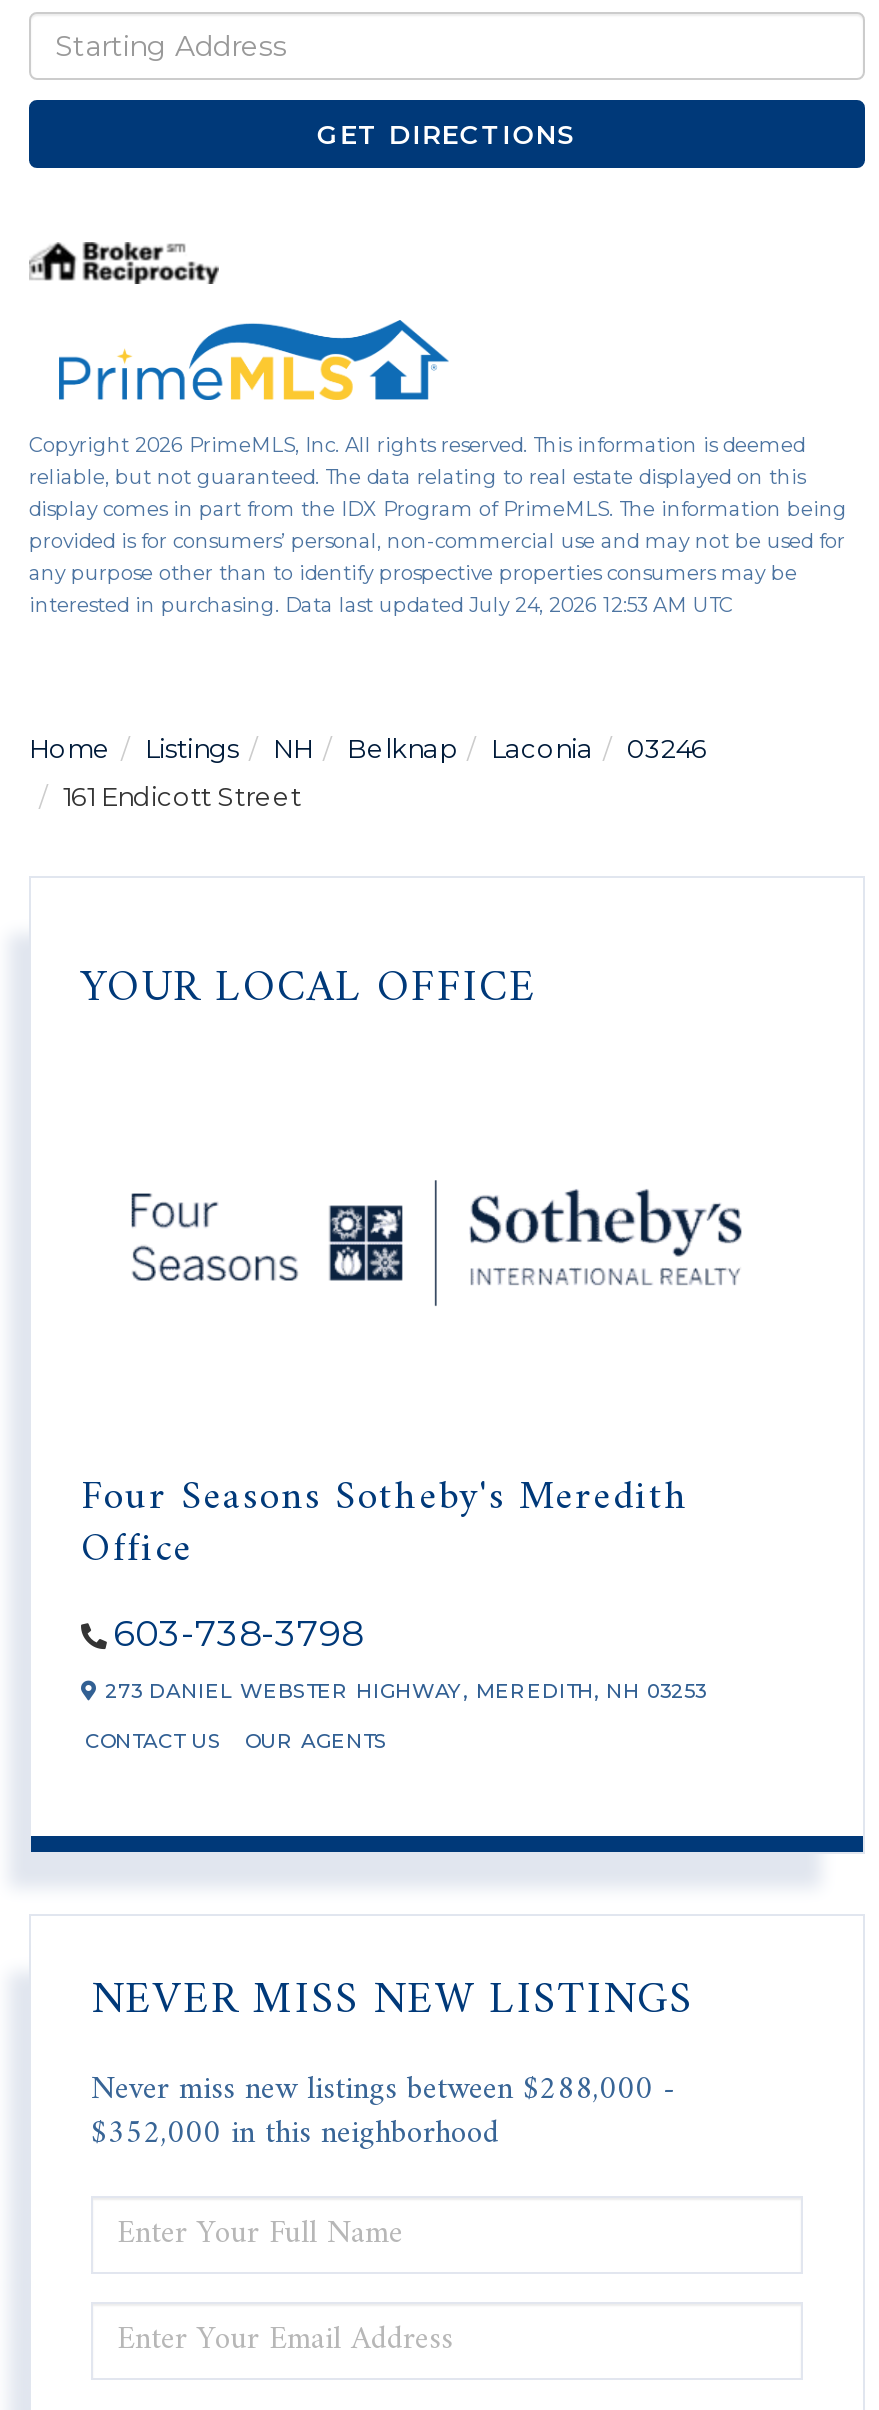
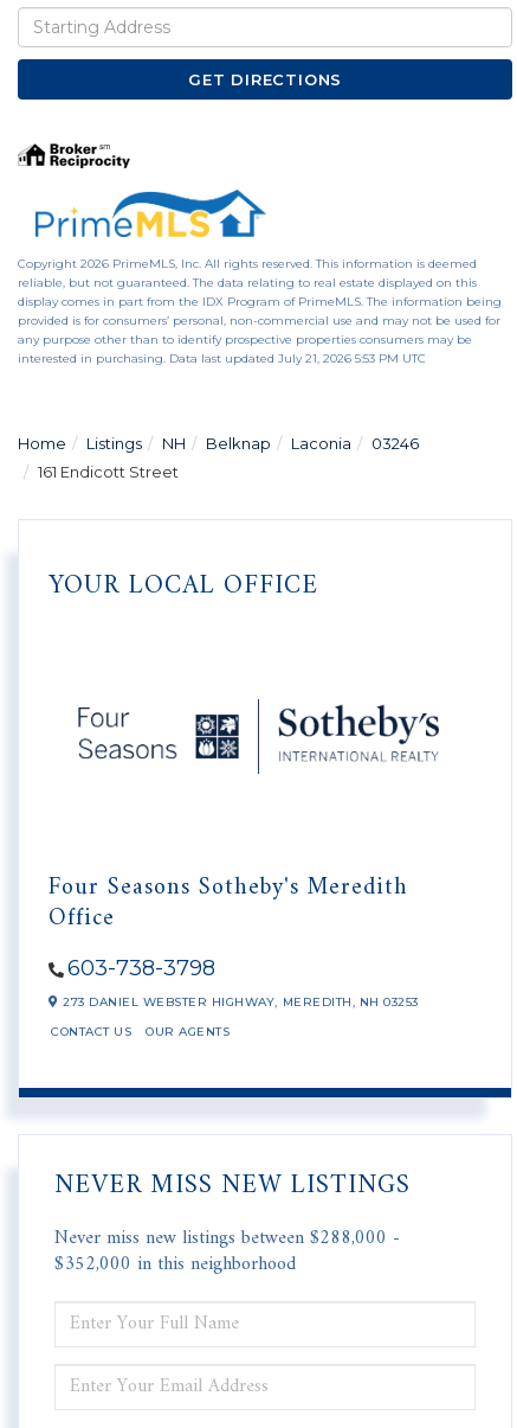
[29,593,733,619] interested in purchasing. Data last updated July 24, 2026 12:53 AM UTC -> [18,351,426,367] interested in purchasing. Data last updated July 21, 2026 5:53 PM UTC

